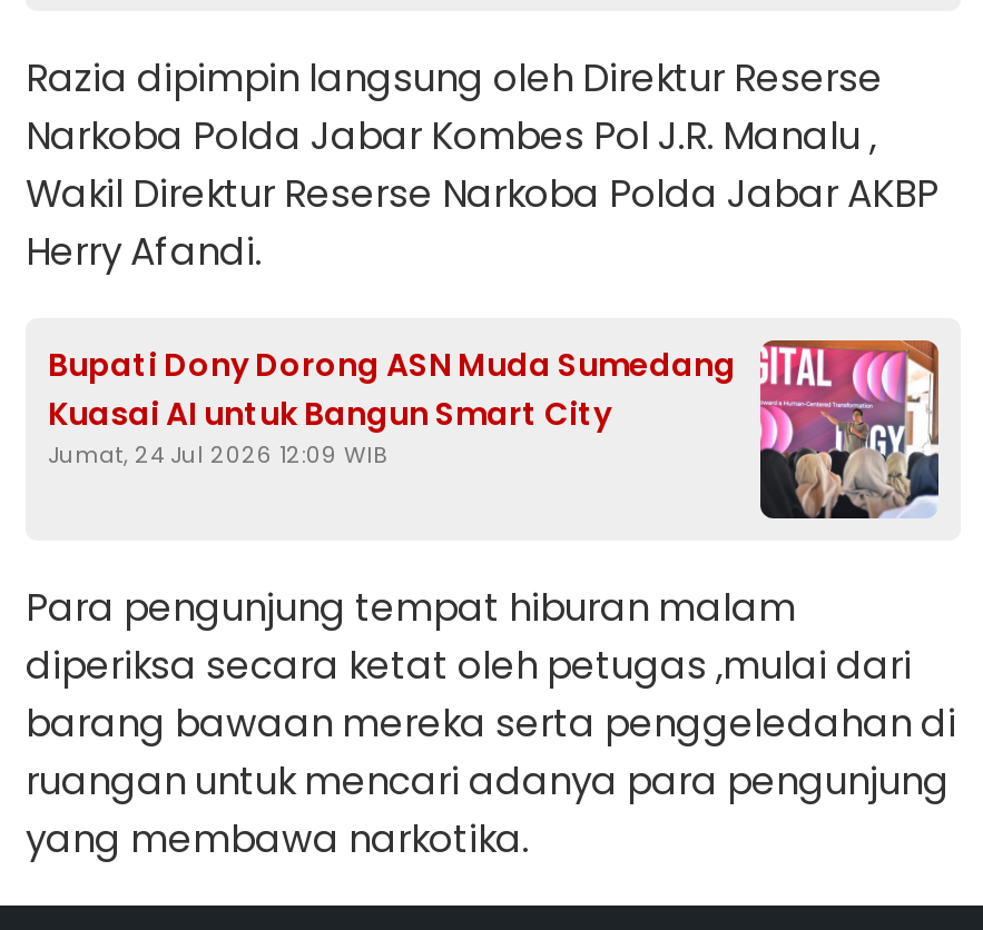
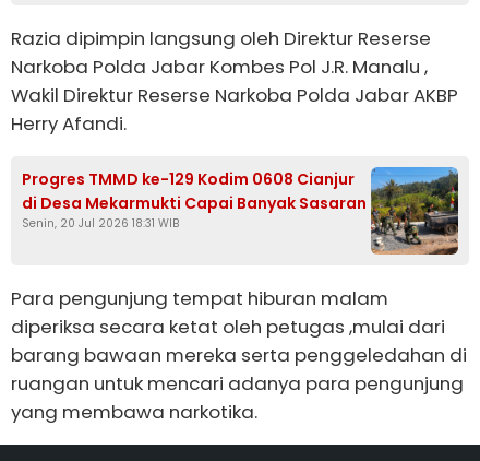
[48,338,941,521] [image] | Bupati Dony Dorong ASN Muda Sumedang | Kuasai AI untuk Bangun Smart City | Jumat, 24 Jul 2026 12:09 WIB -> [22,166,459,256] [image] | Progres TMMD ke-129 Kodim 0608 Cianjur | di Desa Mekarmukti Capai Banyak Sasaran | Senin, 20 Jul 2026 18:31 WIB

